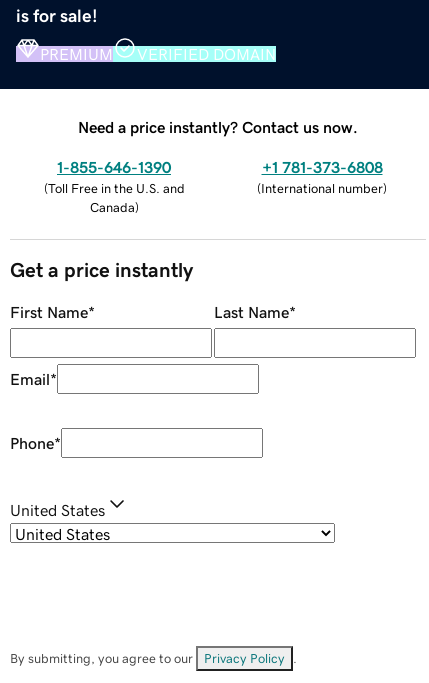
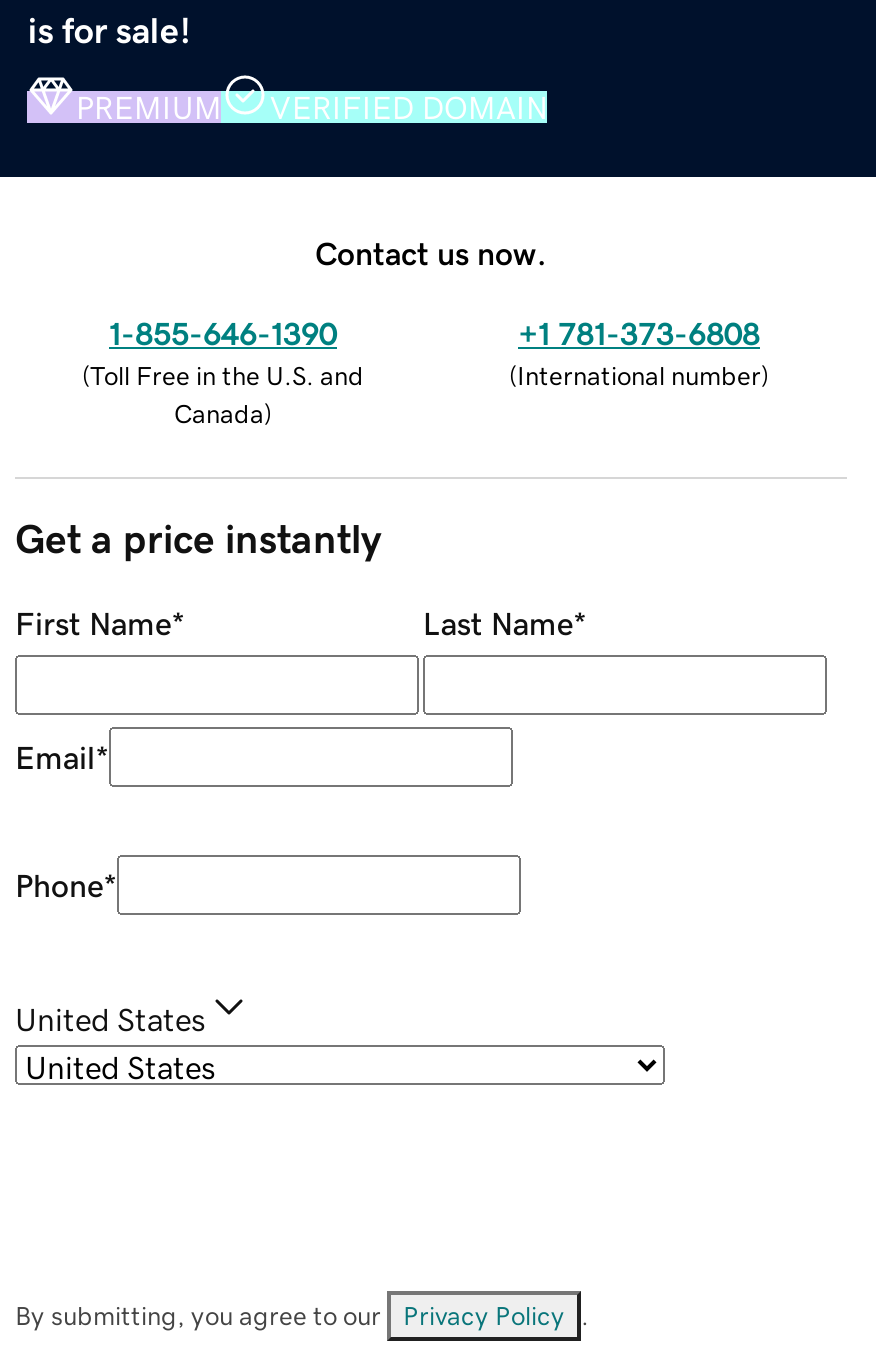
[78,119,358,135] Need a price instantly? Contact us now. -> [315,236,547,268] Contact us now.

